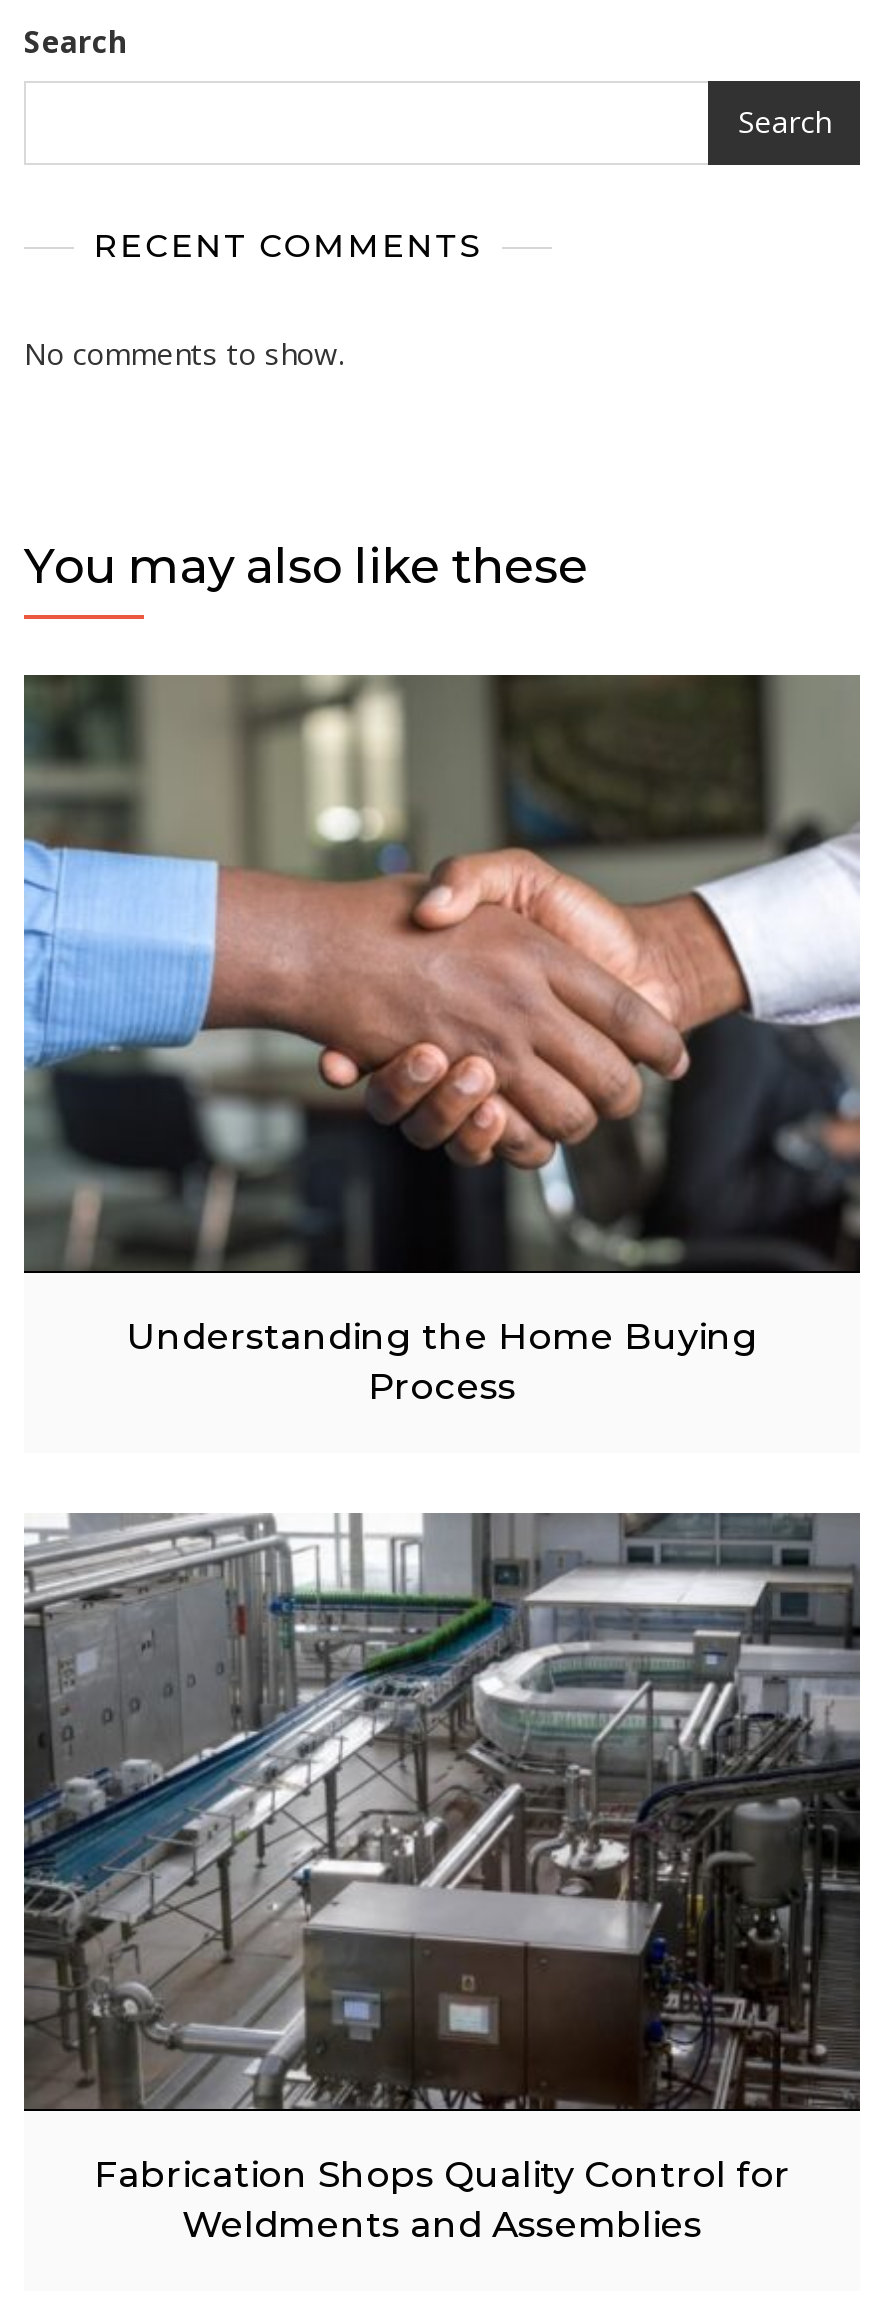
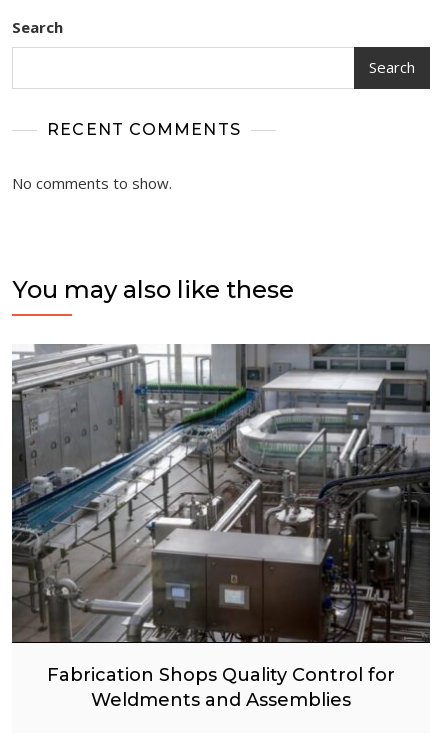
[22,673,862,1408] [image] | Understanding the Home Buying | Process -> none

